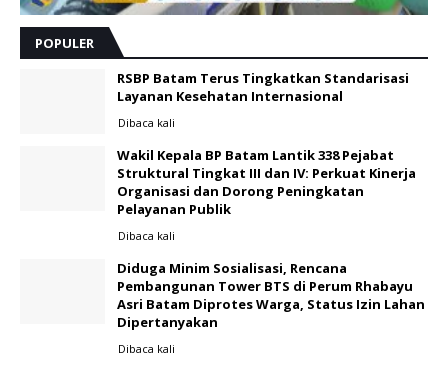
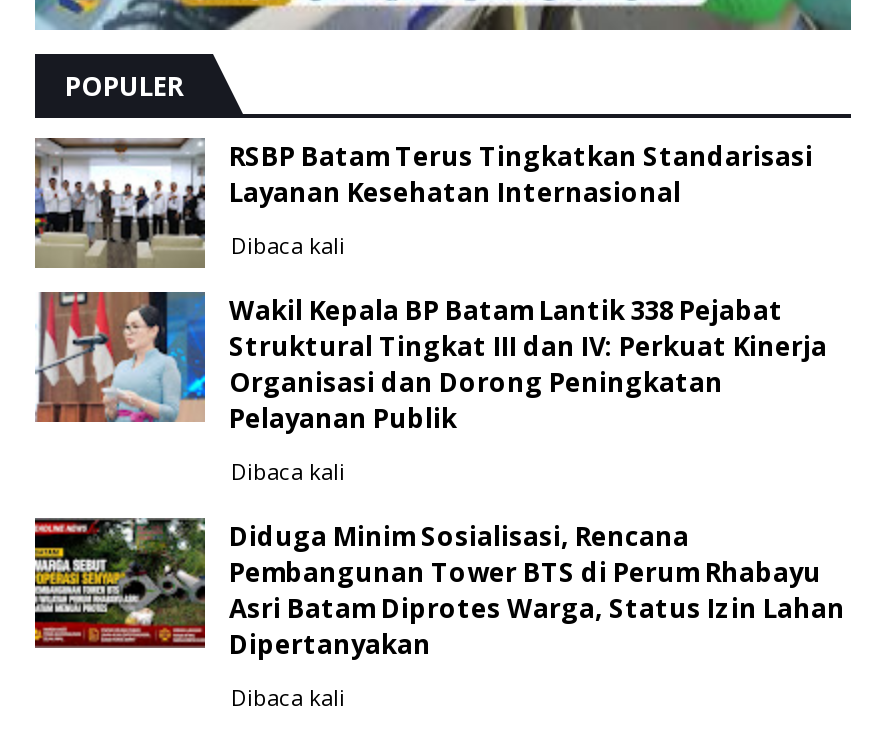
none -> [33,136,207,270] [image]
none -> [35,290,207,424] [image]
none -> [33,516,207,650] [image]

